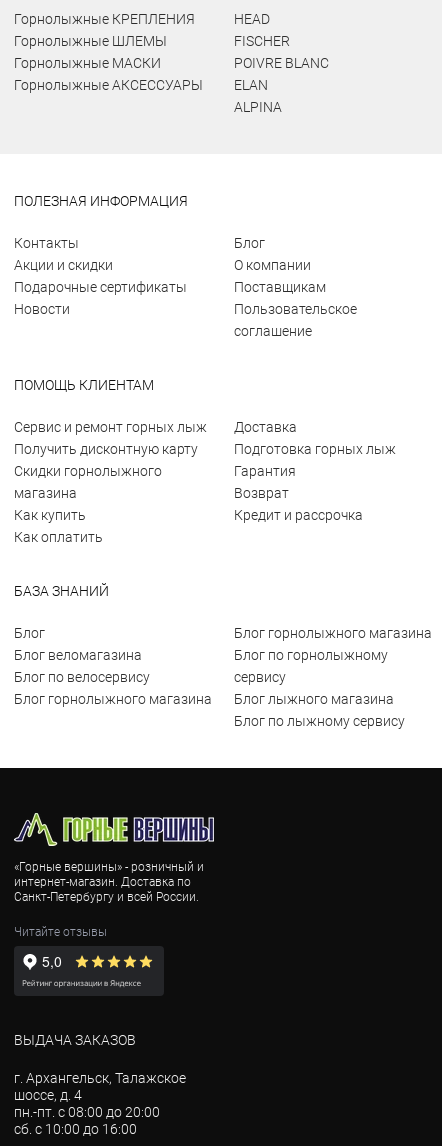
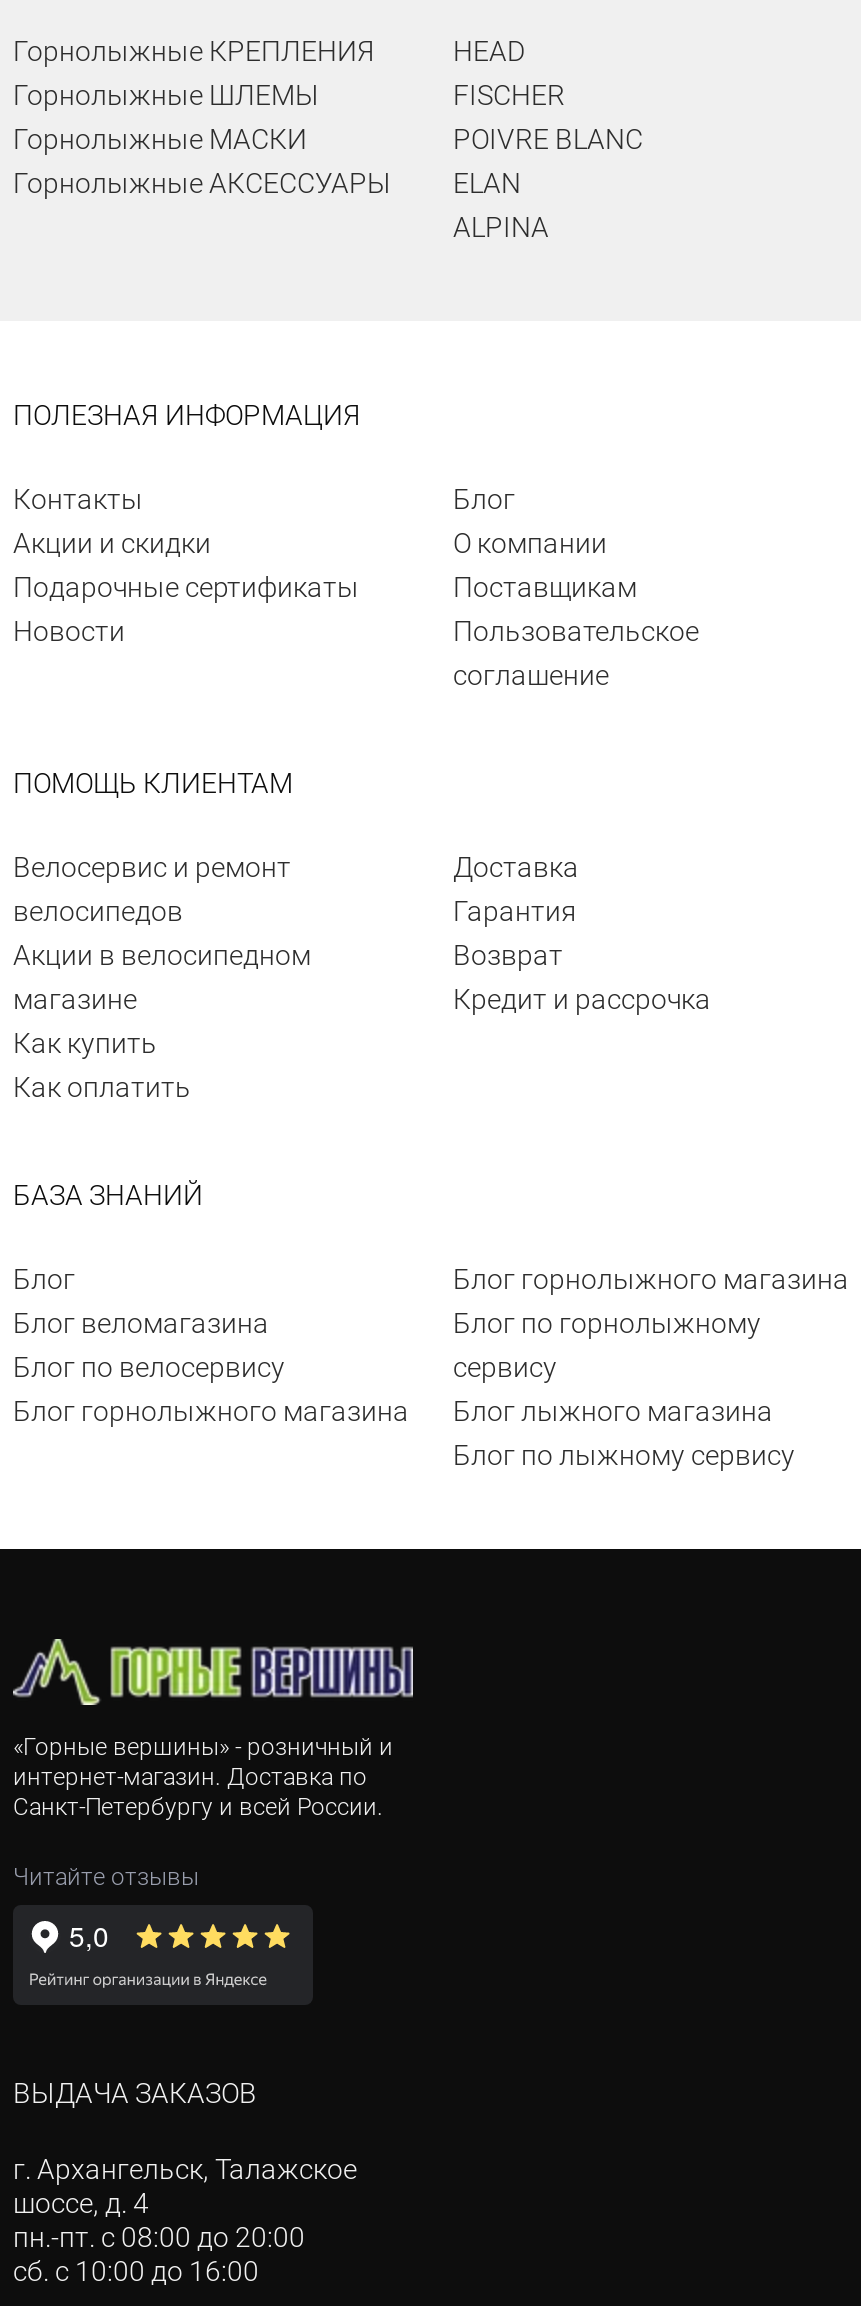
[14,419,207,501] Сервис и ремонт горных лыж | Получить дисконтную карту | Скидки горнолыжного | магазина -> [13,851,311,1015] Велосервис и ремонт | велосипедов | Акции в велосипедном | магазине
[234,441,396,457] Подготовка горных лыж -> none
moved [234,463,363,523] -> [453,895,711,1015]: Гарантия | Возврат | Кредит и рассрочка

